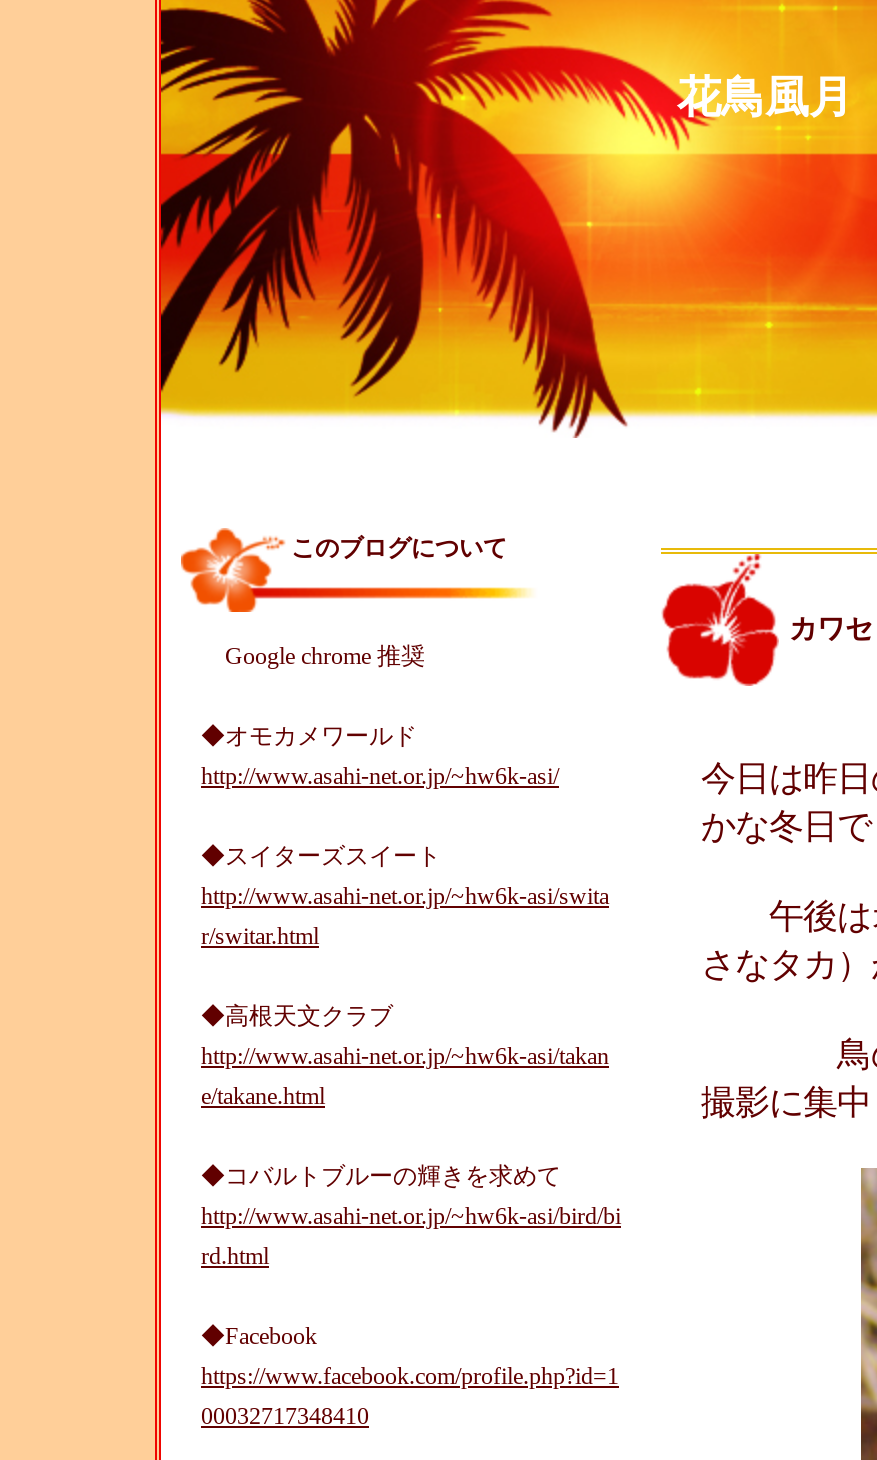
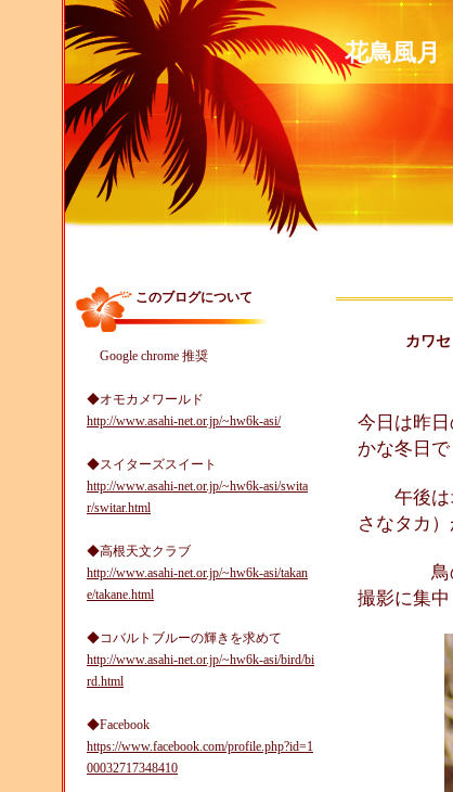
[661,552,781,688] [image] -> none

